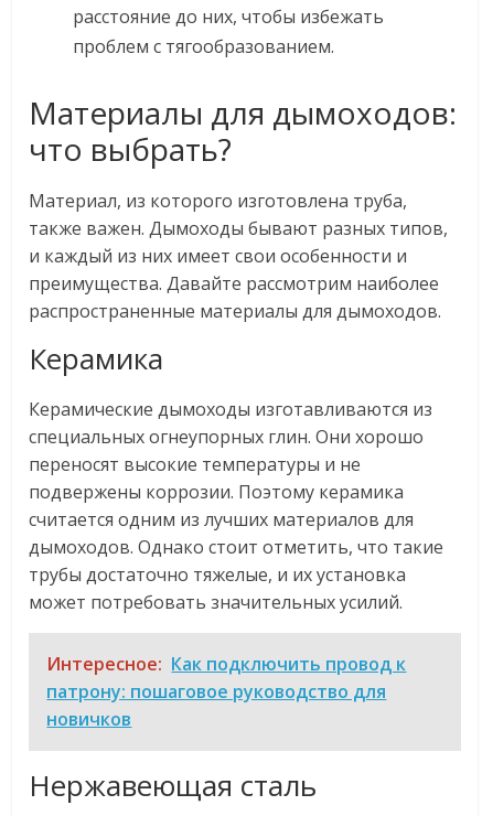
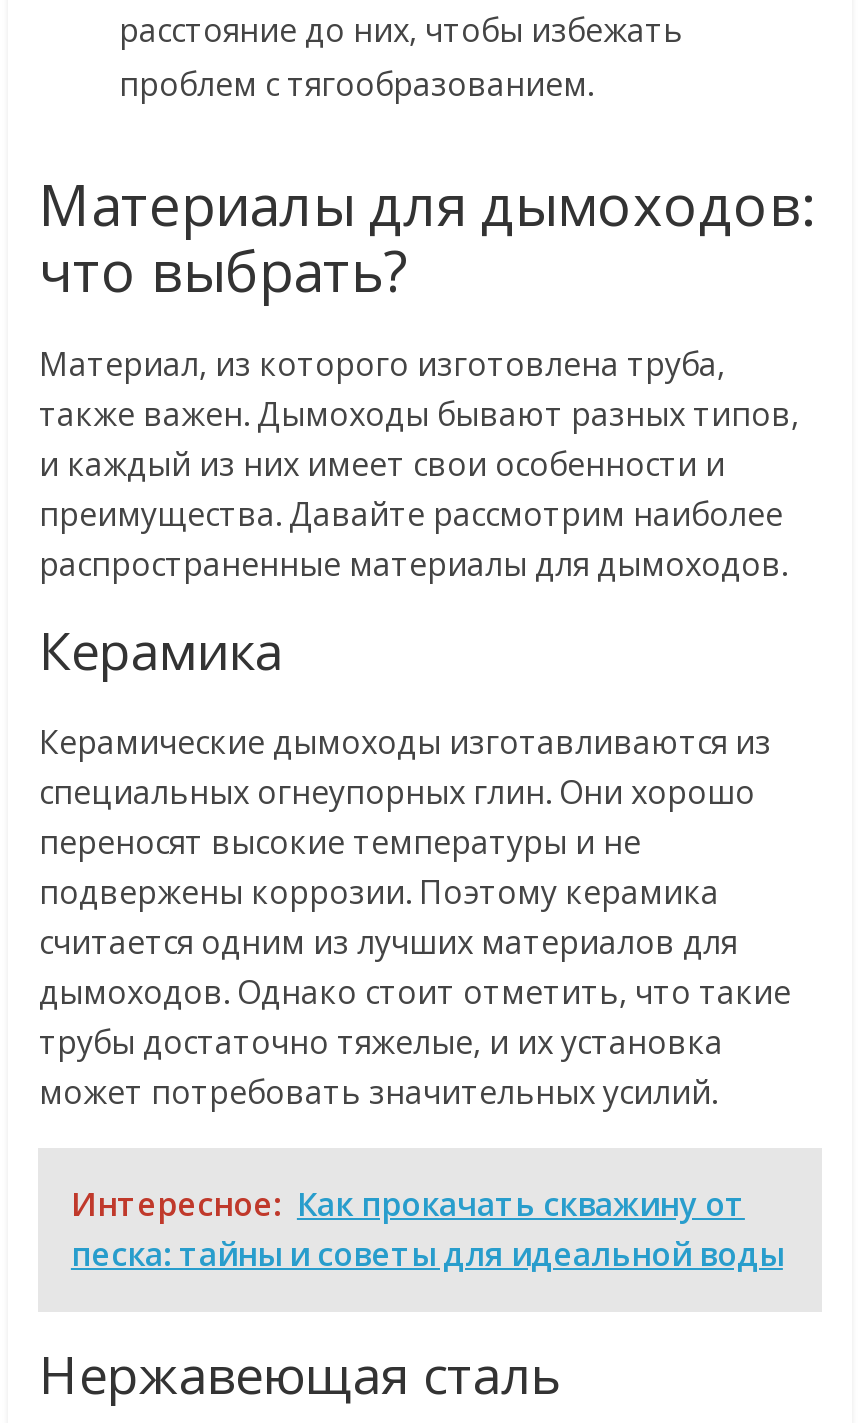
[47,652,406,731] Интересное: Как подключить провод к | патрону: пошаговое руководство для | новичков -> [71,1182,783,1276] Интересное: Как прокачать скважину от | песка: тайны и советы для идеальной воды

